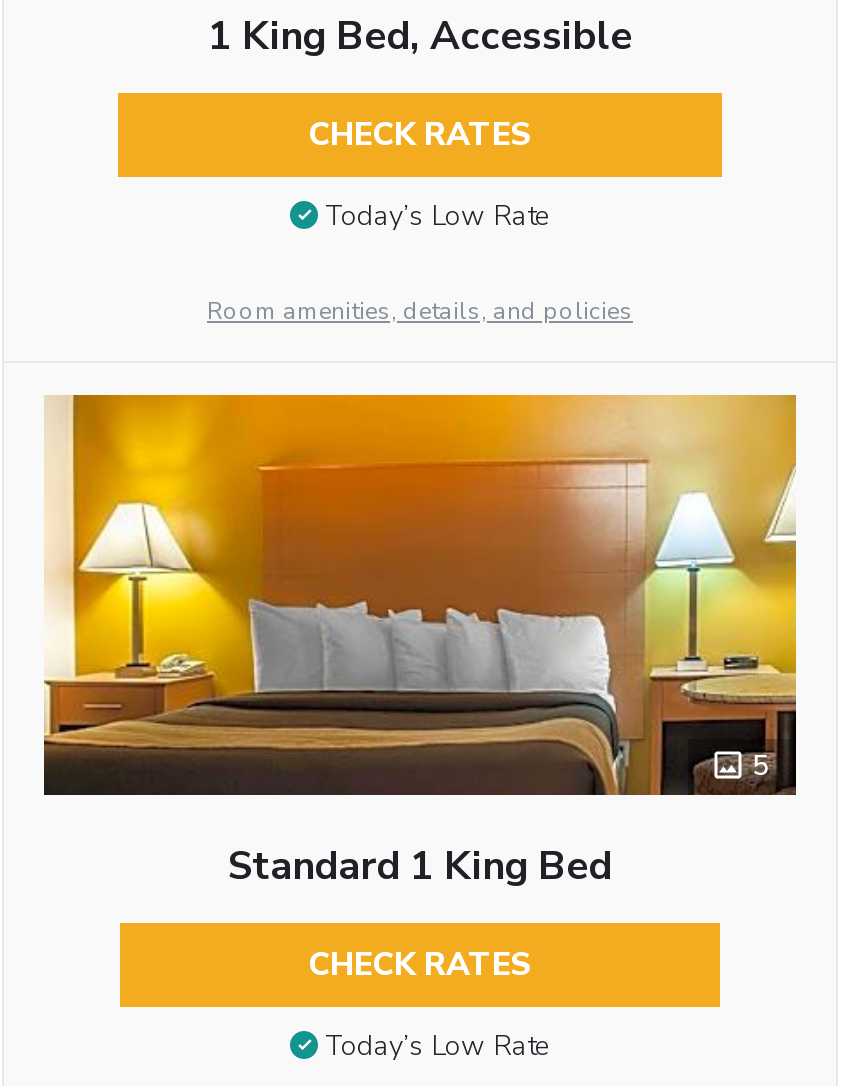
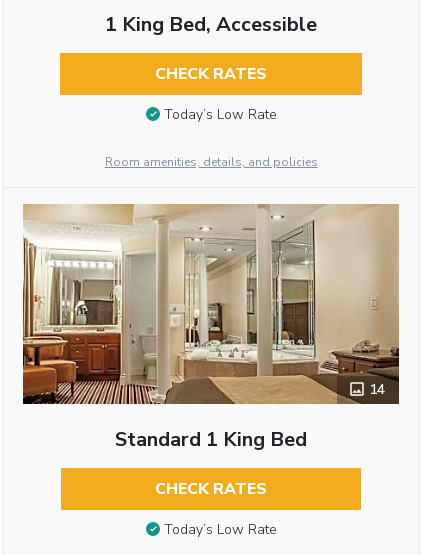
[44,393,798,797] [image] | 5 -> [22,203,400,405] [image] | 14

